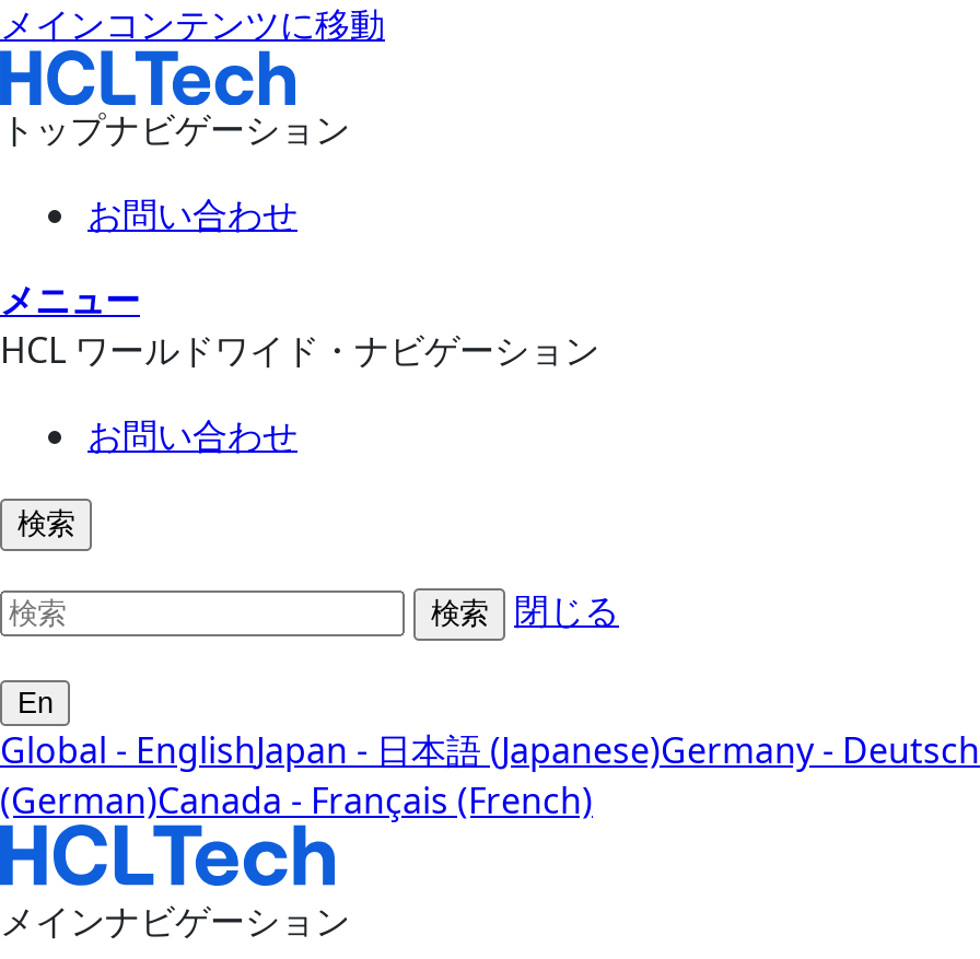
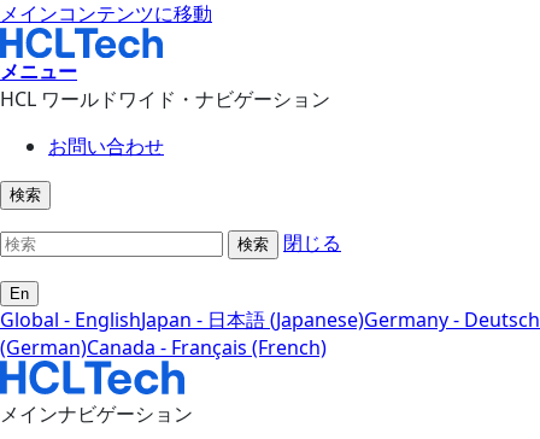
[0,104,350,238] トップナビゲーション | お問い合わせ -> none

